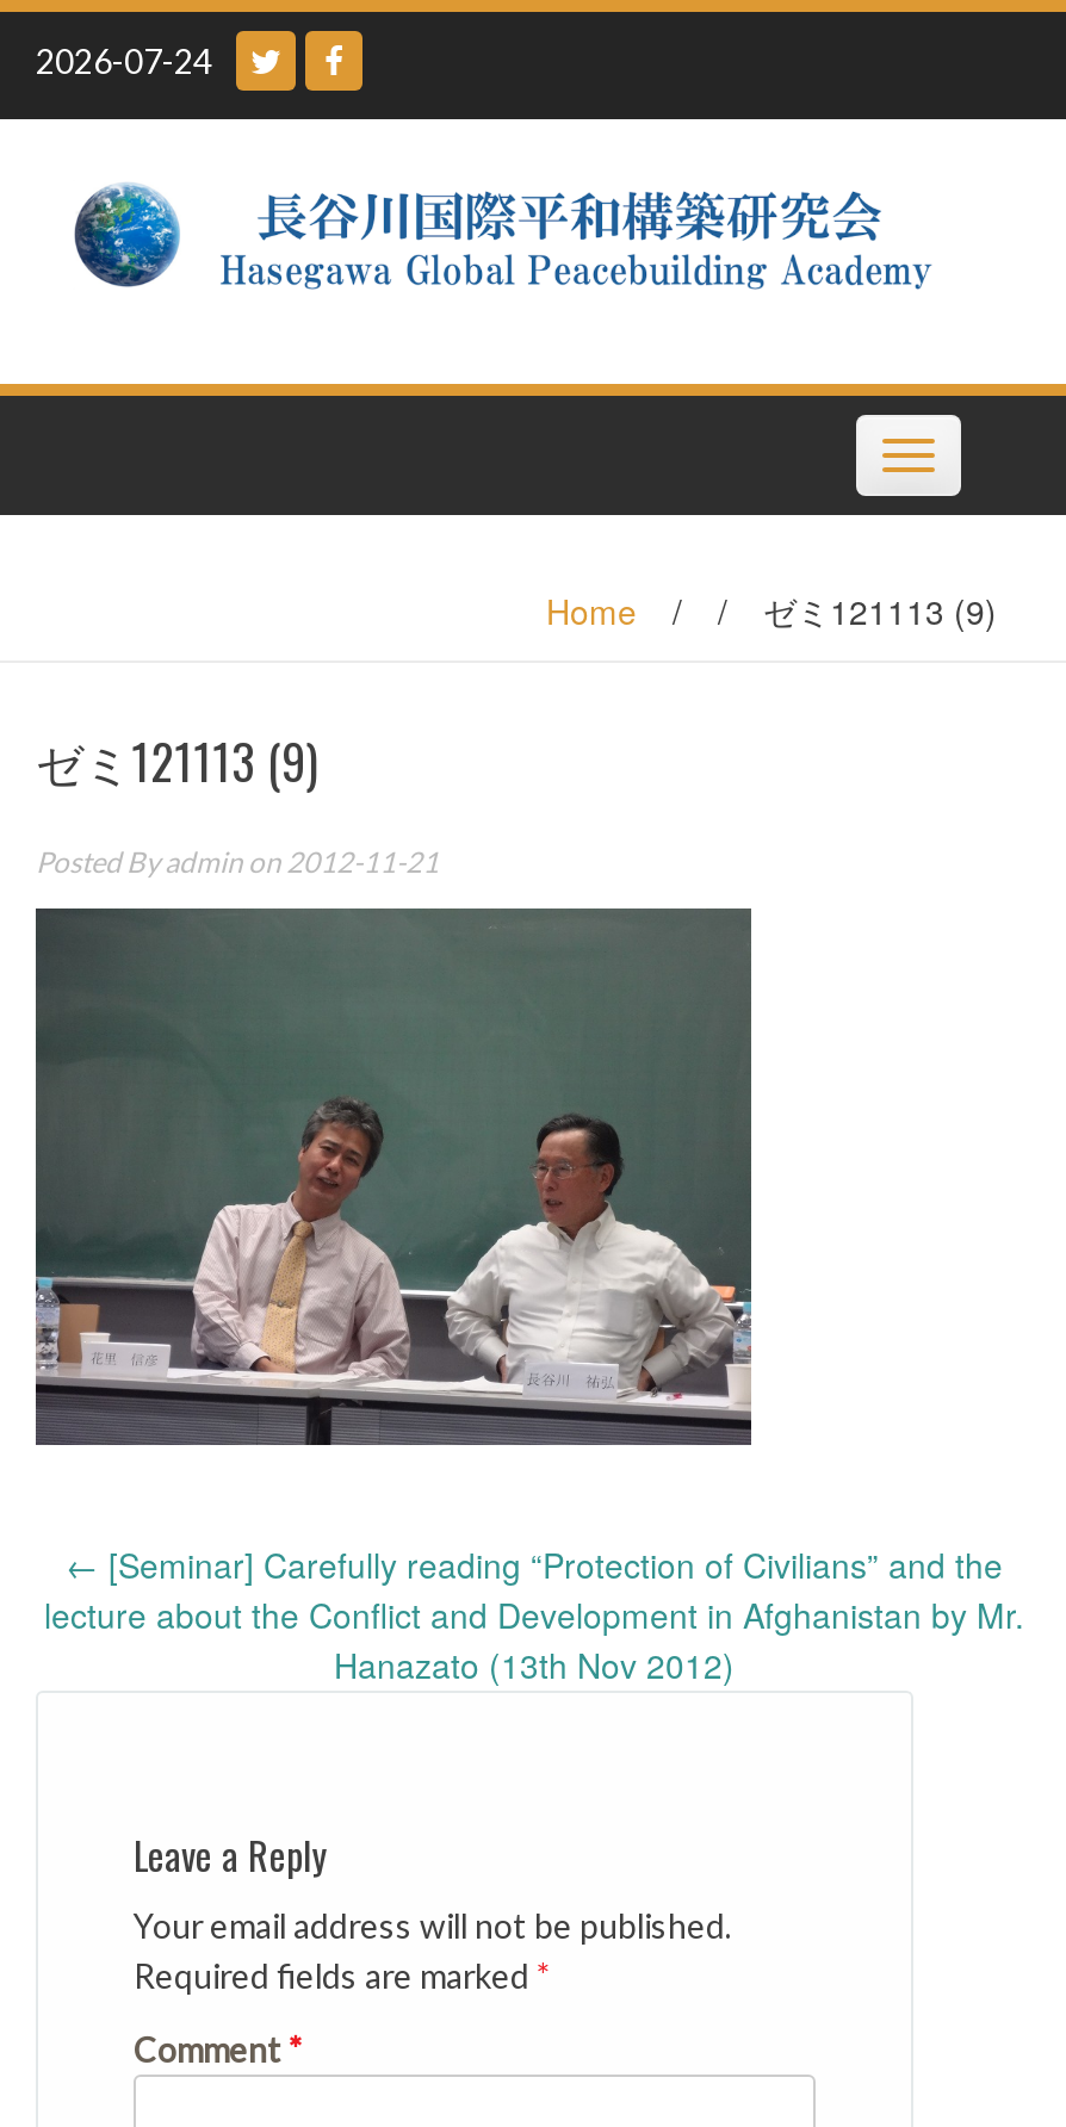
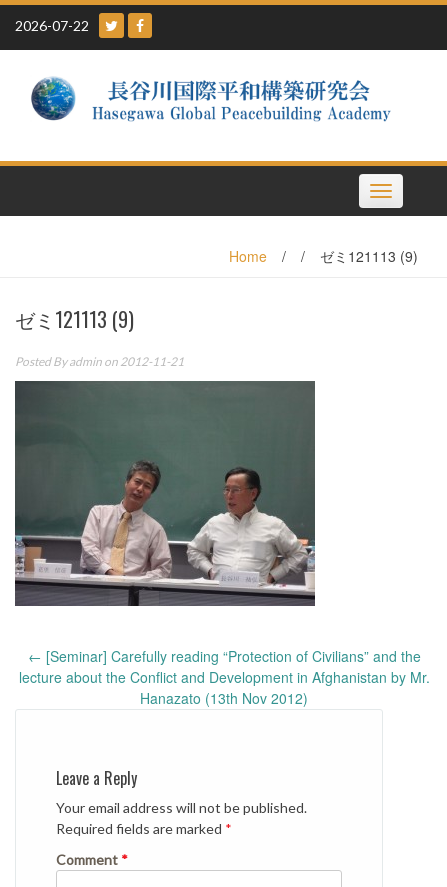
[36,41,212,81] 2026-07-24 -> [15,17,89,34] 2026-07-22

